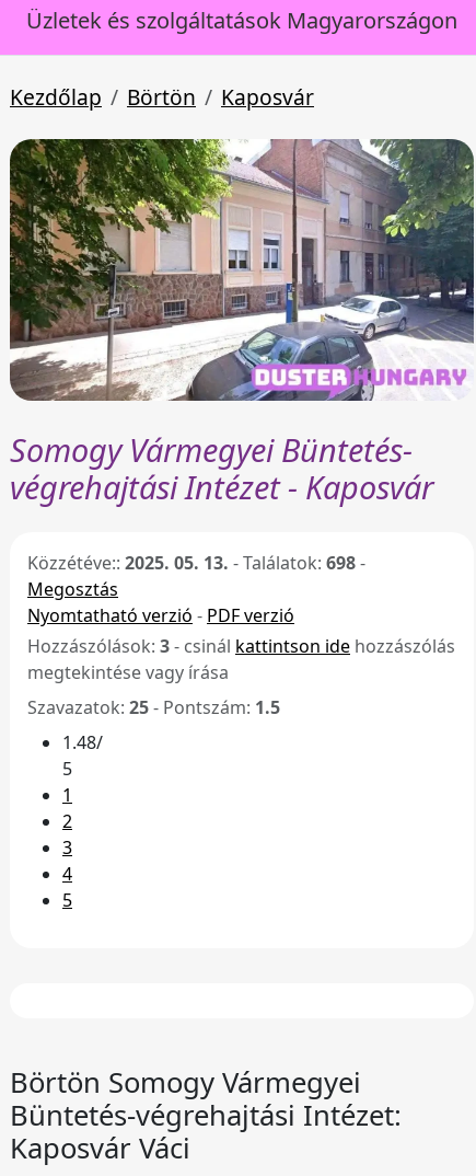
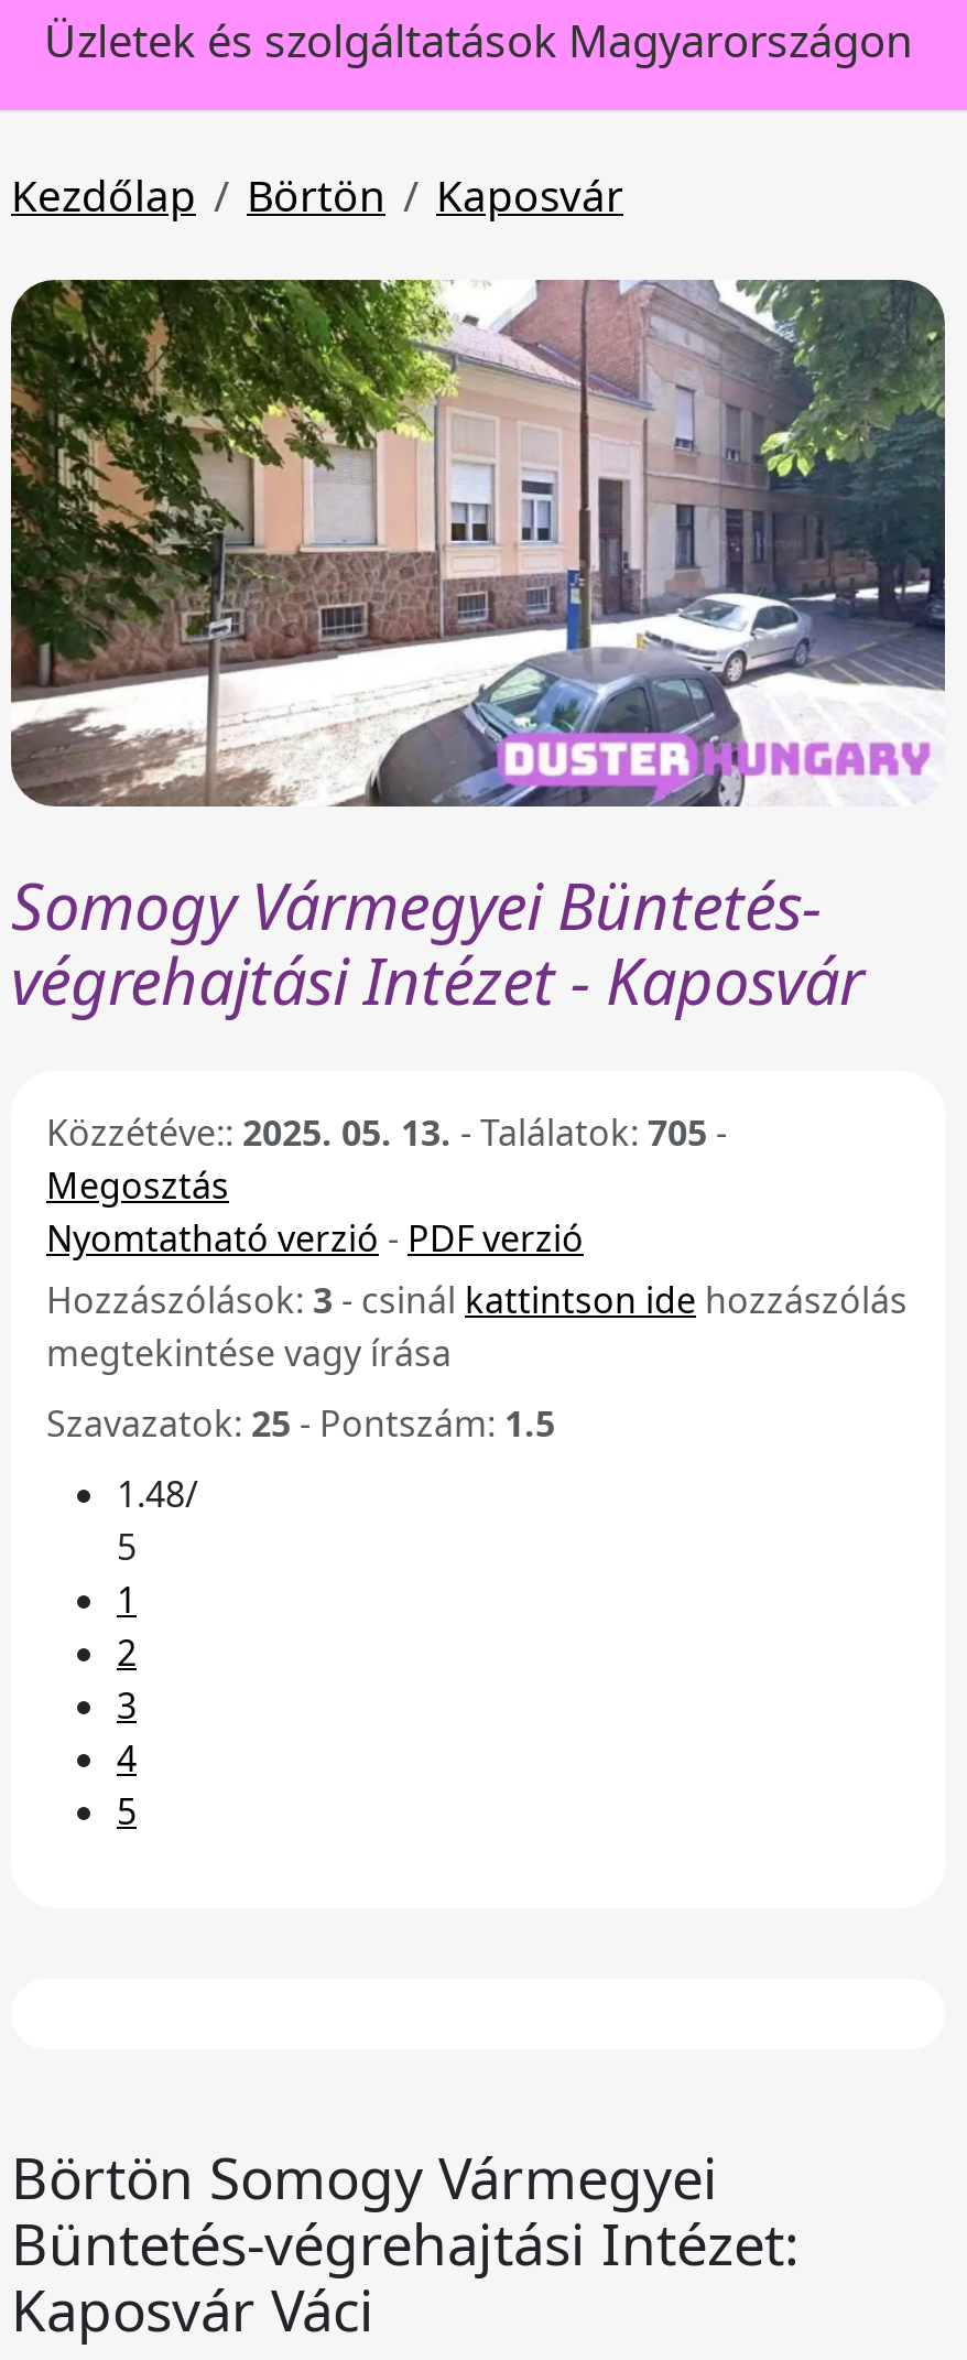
[27,550,365,574] Közzétéve:: 2025. 05. 13. - Találatok: 698 - -> [46,1107,727,1156] Közzétéve:: 2025. 05. 13. - Találatok: 705 -

